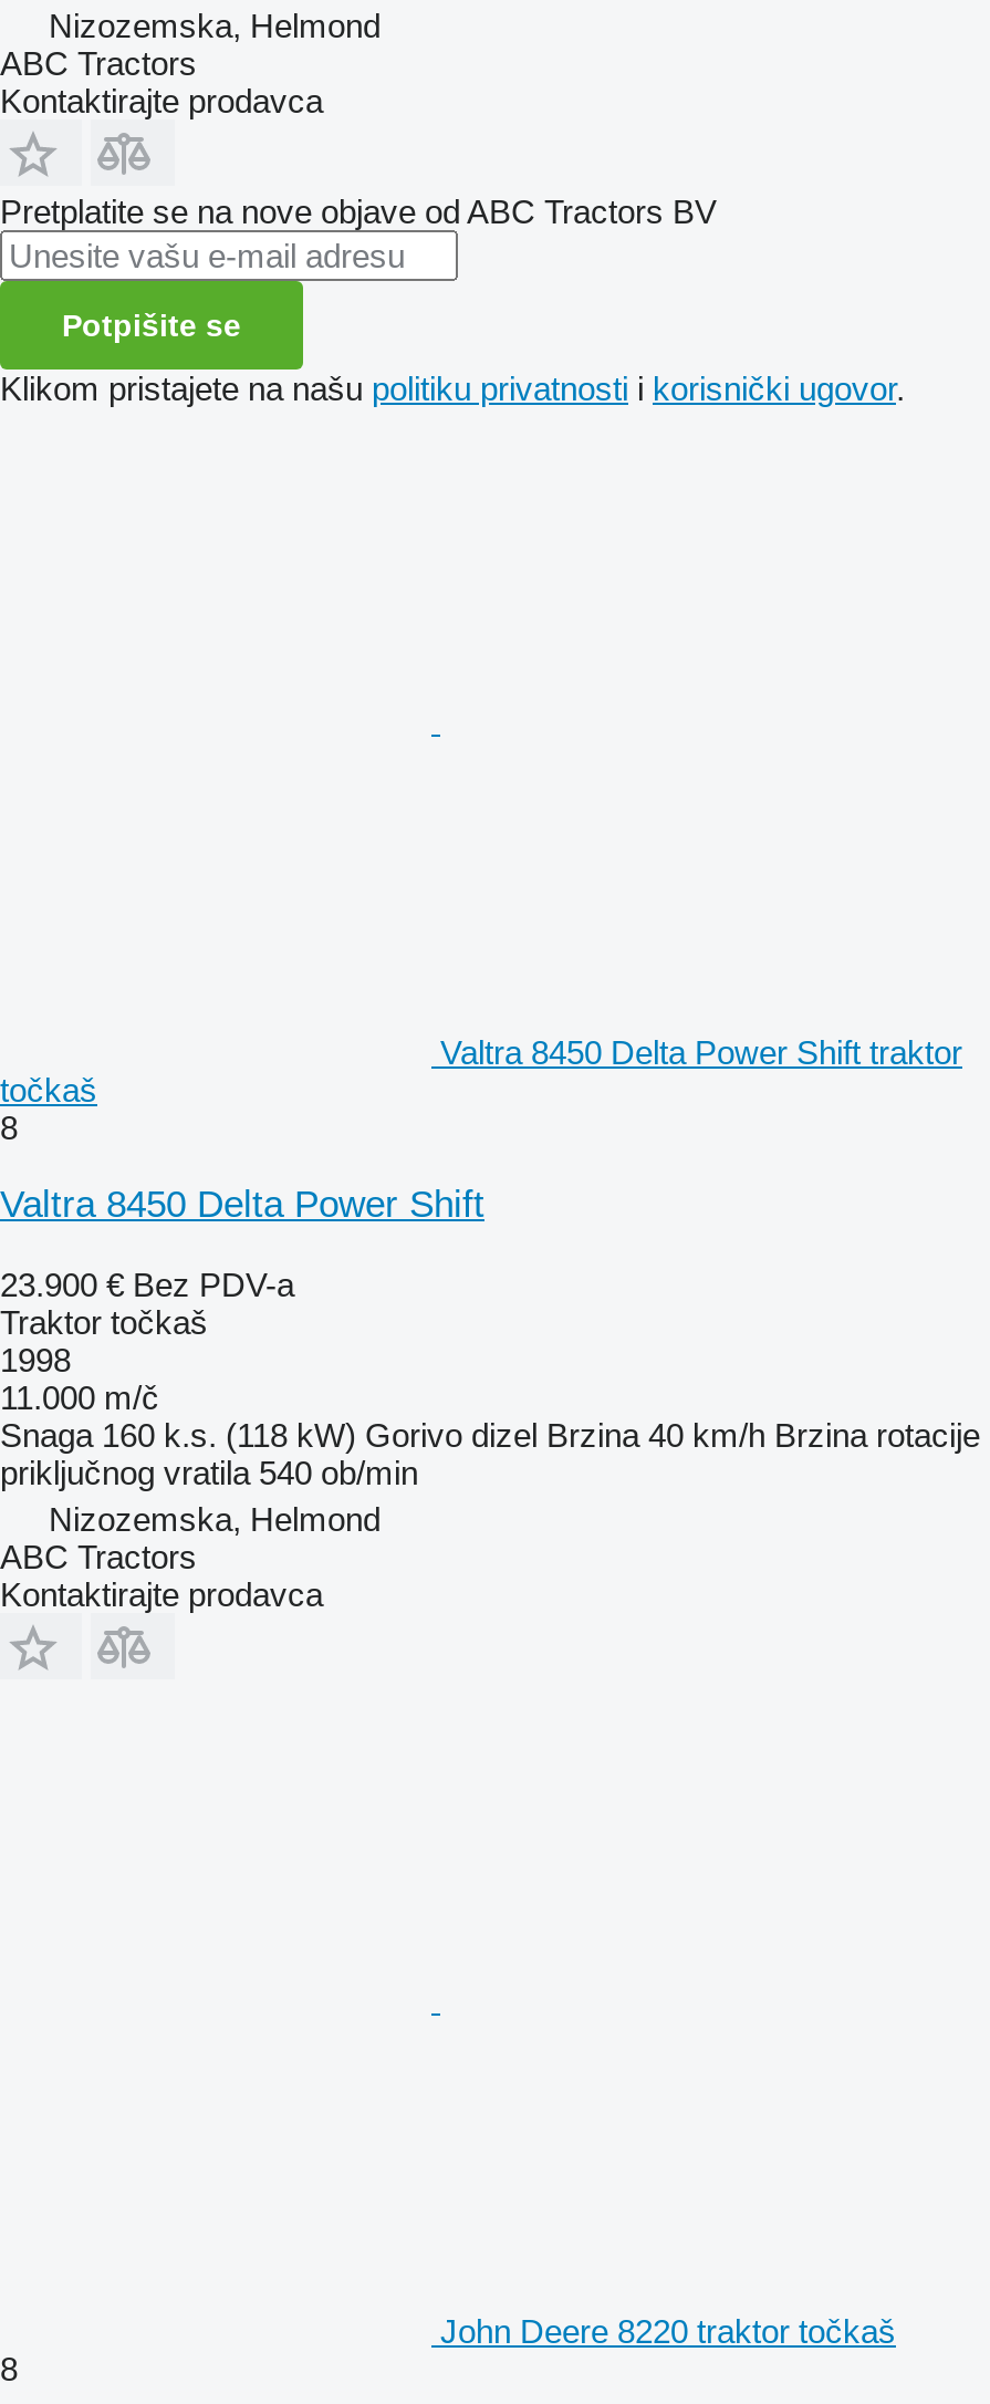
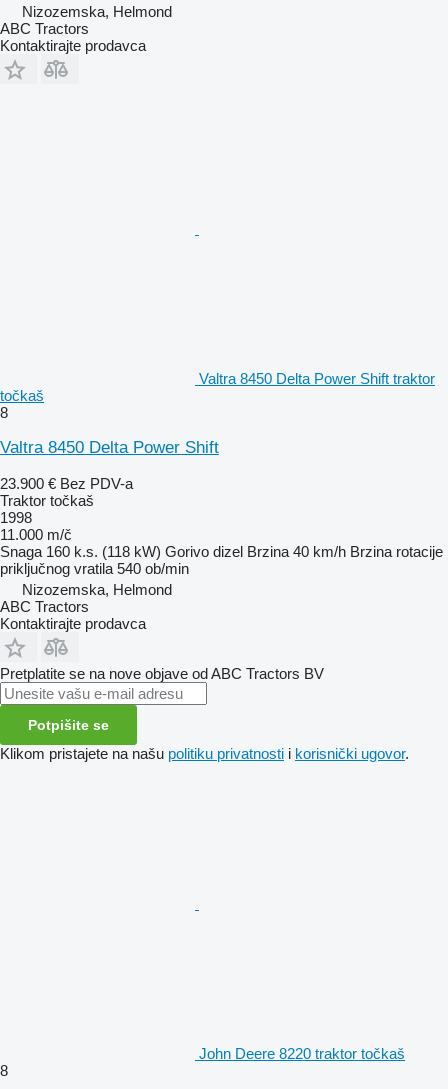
moved [0,192,905,407] -> [0,665,409,762]: Pretplatite se na nove objave od ABC Tractors BV | Potpišite se | Klikom pristajete na našu politiku privatnosti i korisnički ugovor.
moved [0,1033,980,1613] -> [0,370,443,632]: Valtra 8450 Delta Power Shift traktor | točkaš | 8 | ... | ABC Tractors | Kontaktirajte prodavca

